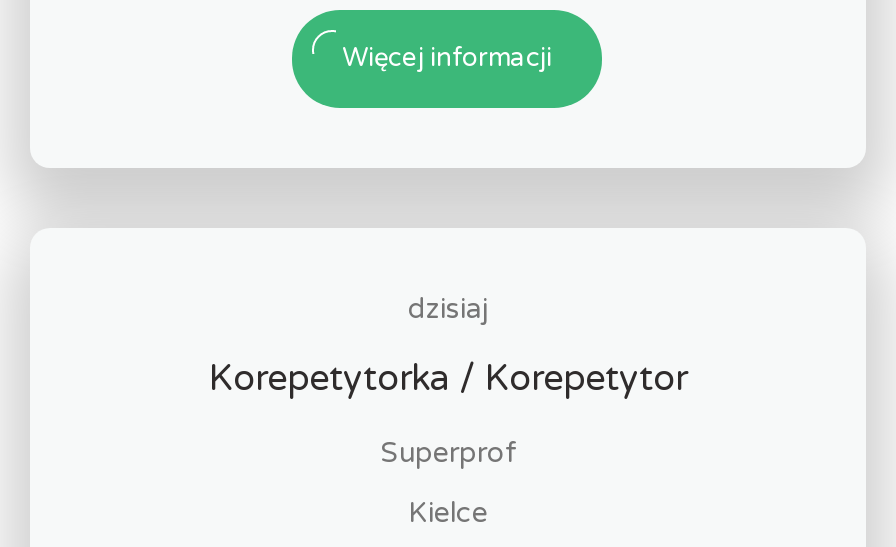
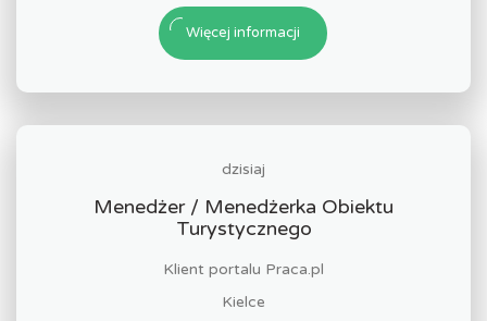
[209,356,687,400] Korepetytorka / Korepetytor -> [93,195,394,240] Menedżer / Menedżerka Obiektu | Turystycznego
[381,436,515,470] Superprof -> [163,260,324,279] Klient portalu Praca.pl

